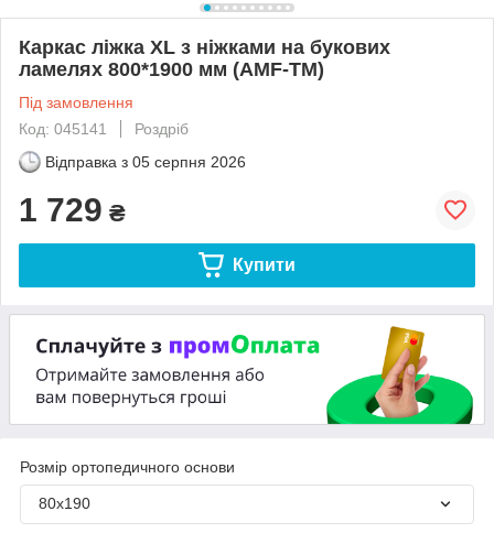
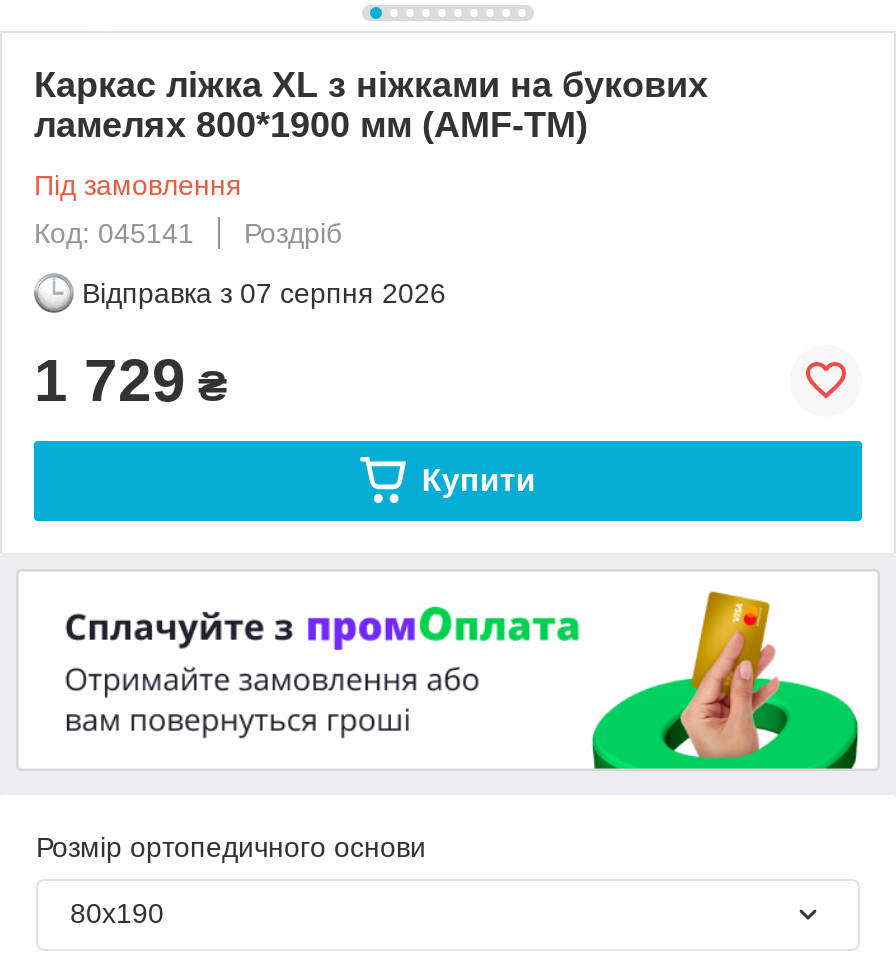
[45,153,246,170] Відправка з 05 серпня 2026 -> [82,277,446,309] Відправка з 07 серпня 2026

